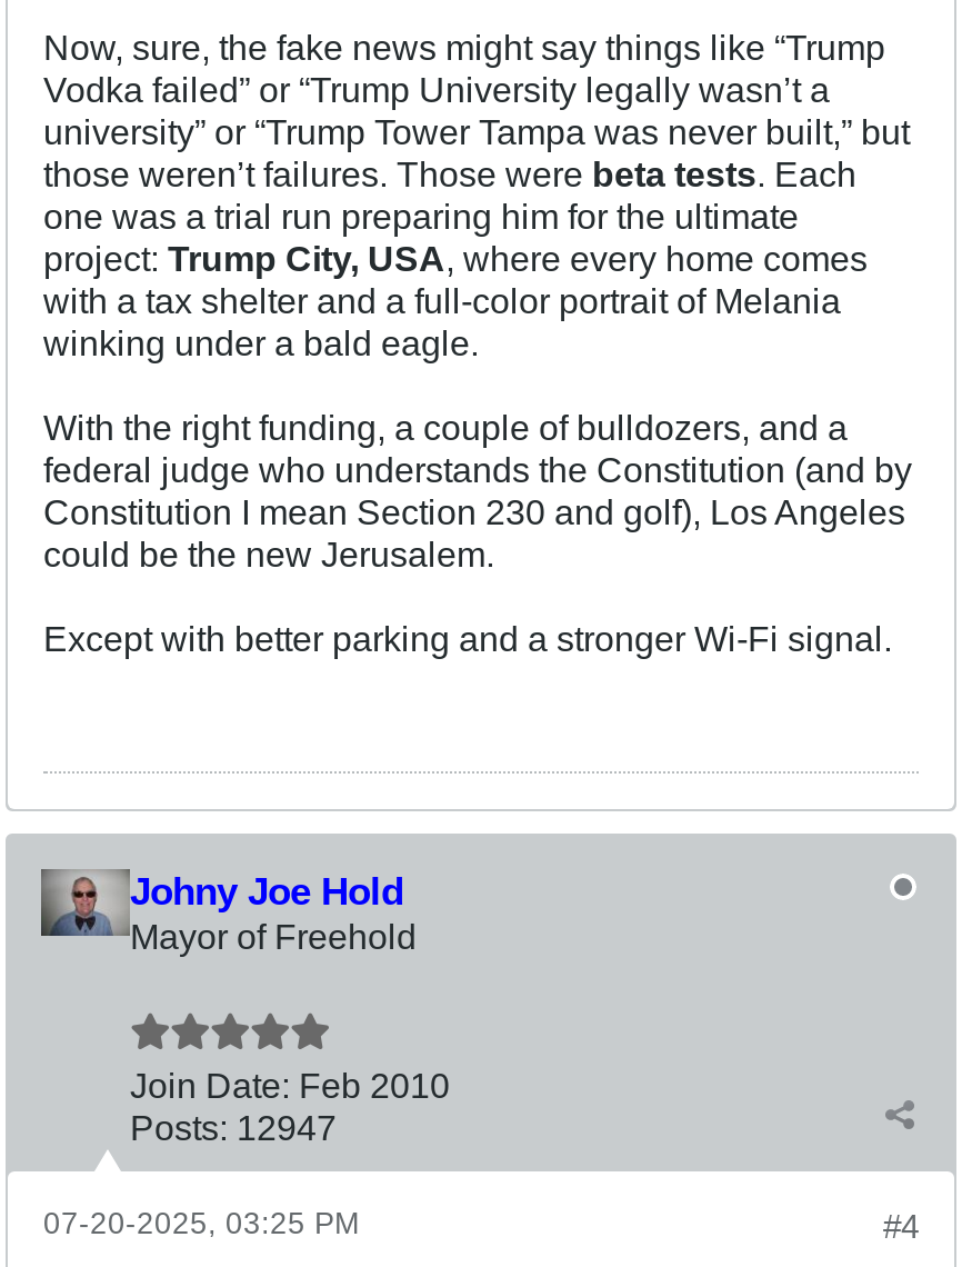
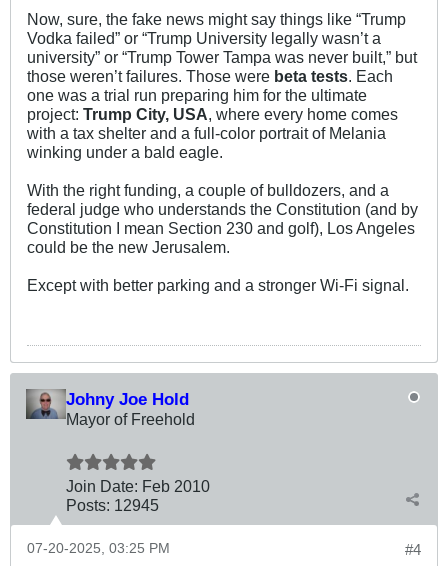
[130,1106,337,1146] Posts: 12947 -> [66,495,159,513] Posts: 12945

